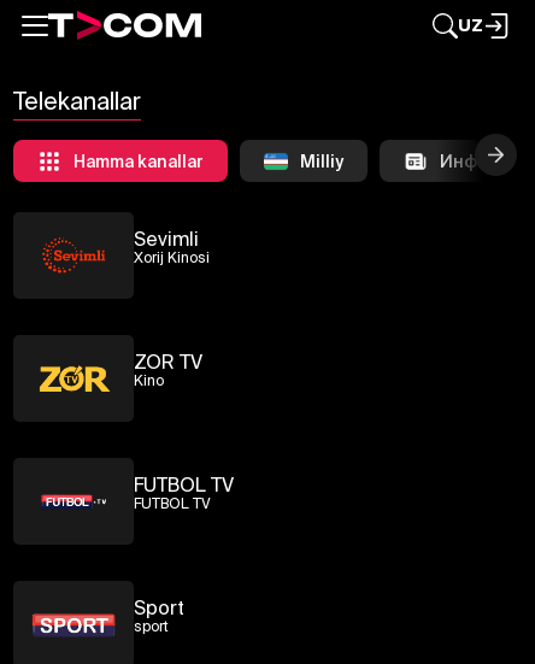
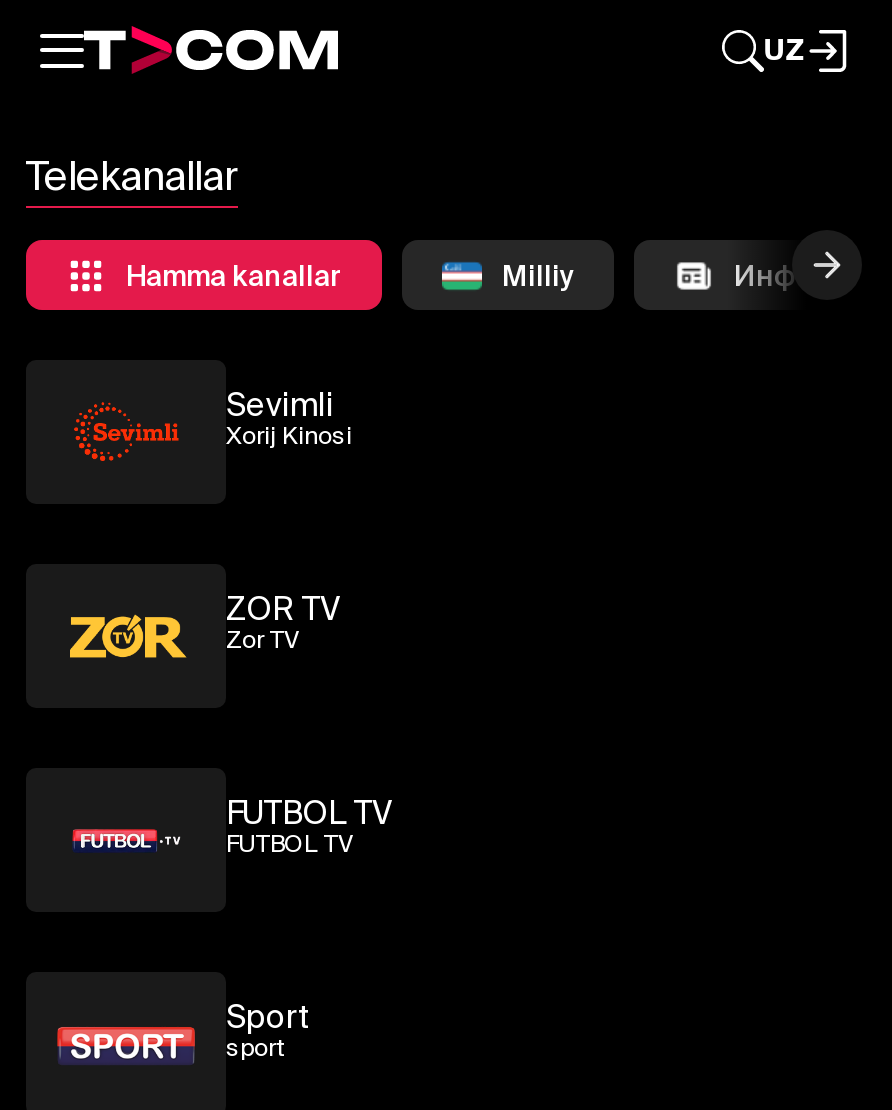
[134,372,164,387] Kino -> [226,625,300,651] Zor TV

